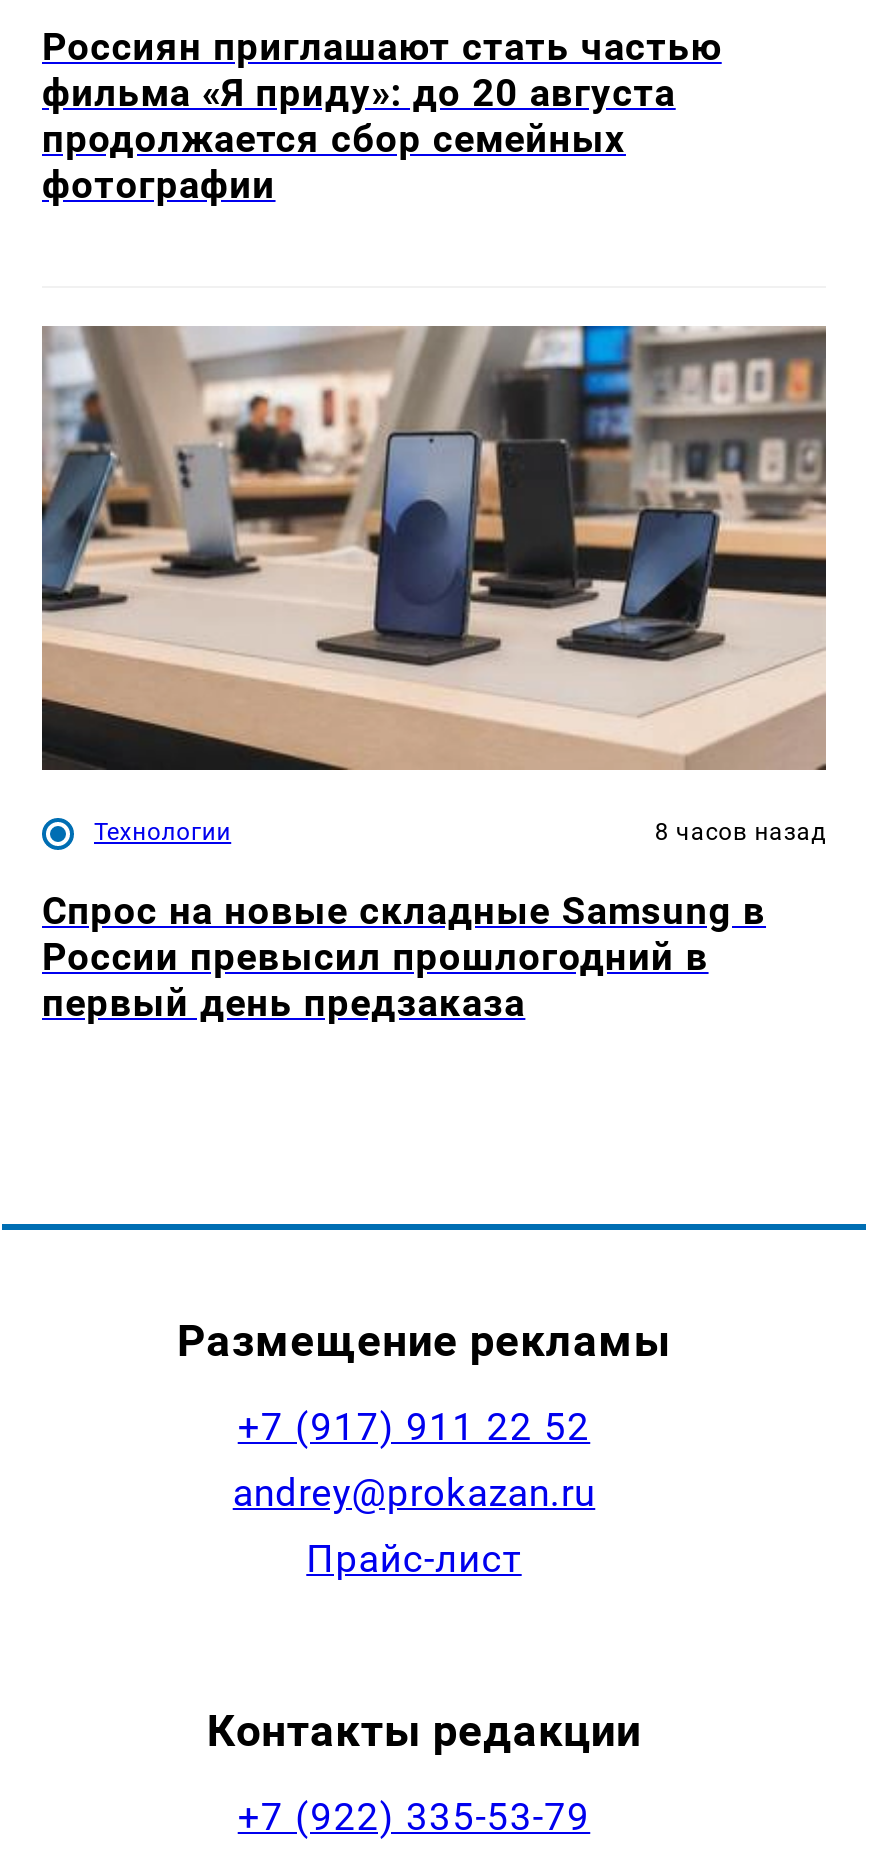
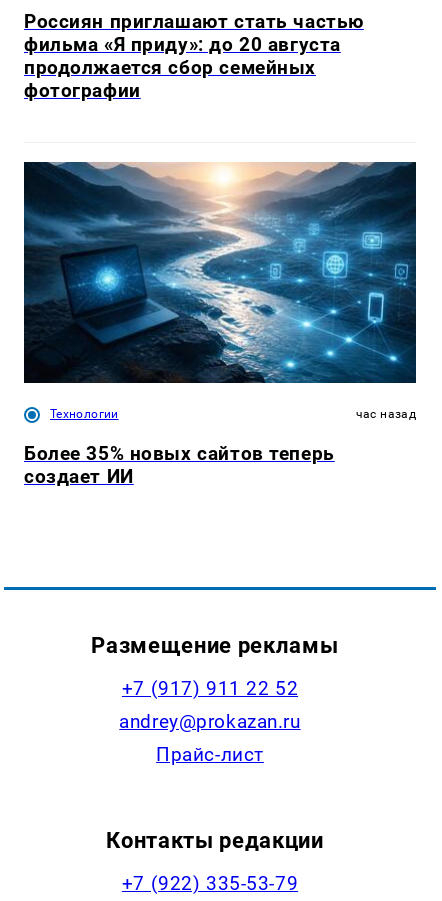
[40,324,828,845] [image] | 8 часов назад -> [23,161,417,421] [image] | час назад
[42,888,766,1026] Спрос на новые складные Samsung в | России превысил прошлогодний в | первый день предзаказа -> [24,442,335,488] Более 35% новых сайтов теперь | создает ИИ

